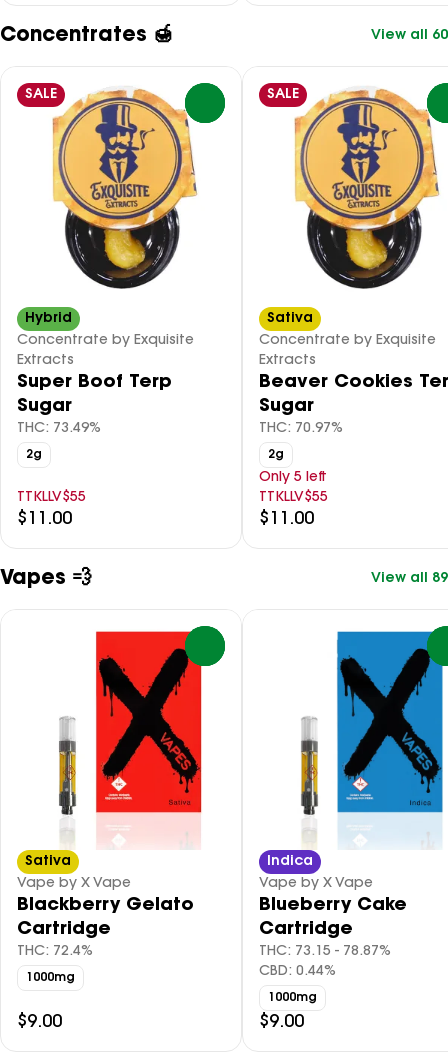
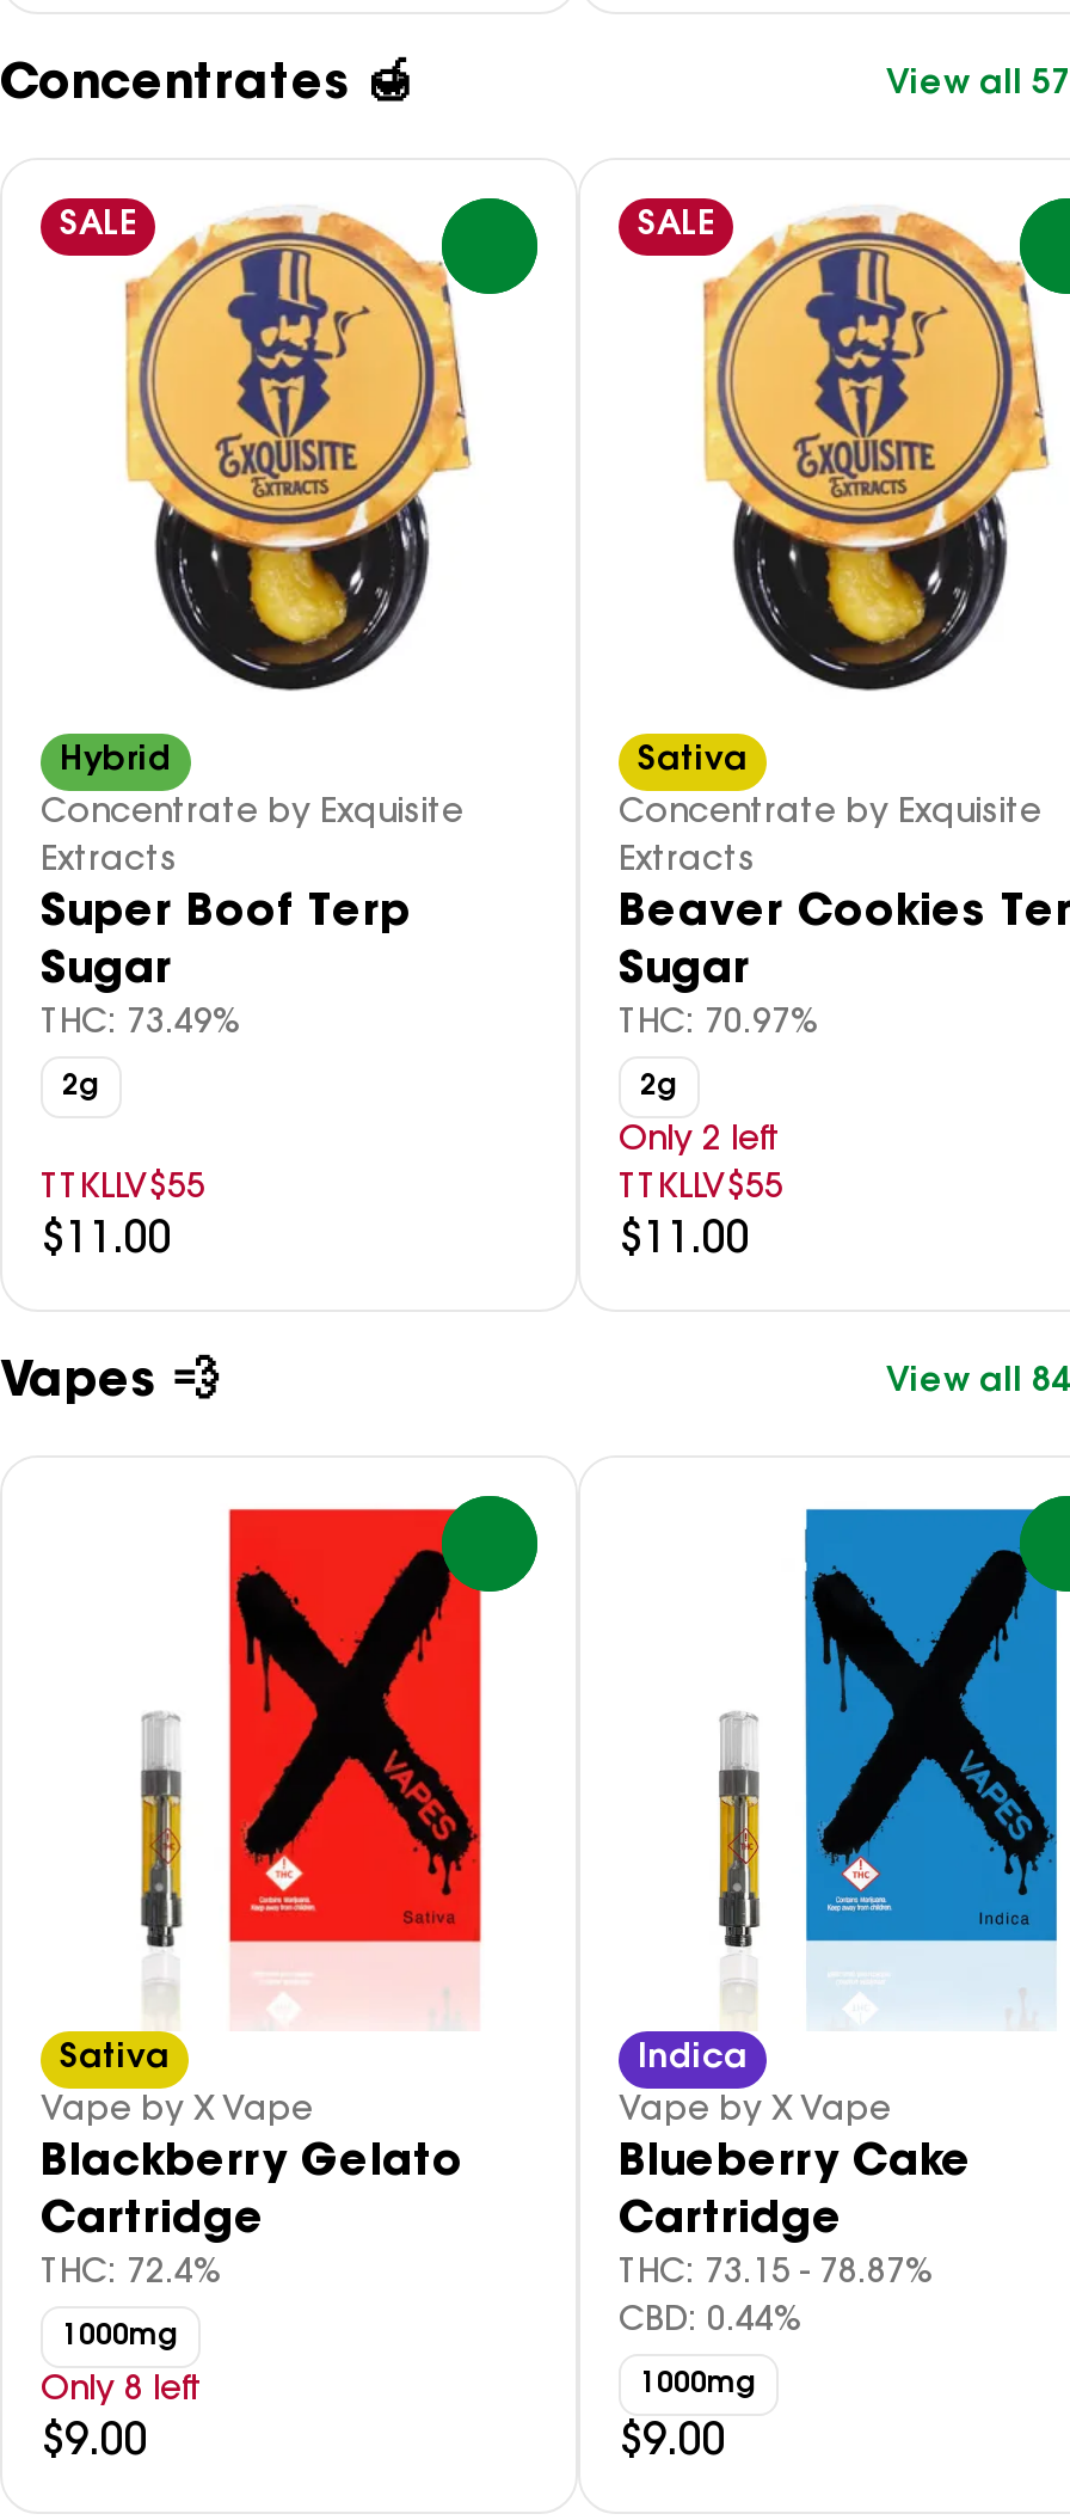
[371,29,448,43] View all 60 -> [886,69,1070,102] View all 57
[259,471,327,485] Only 5 left -> [619,1125,781,1158] Only 2 left
[371,572,448,586] View all 89 -> [886,1366,1070,1400] View all 84
none -> [41,2375,203,2408] Only 8 left

